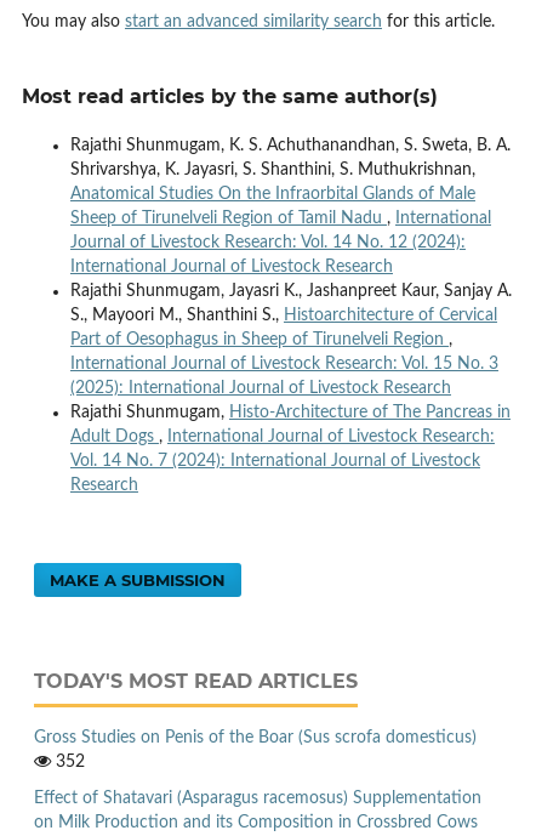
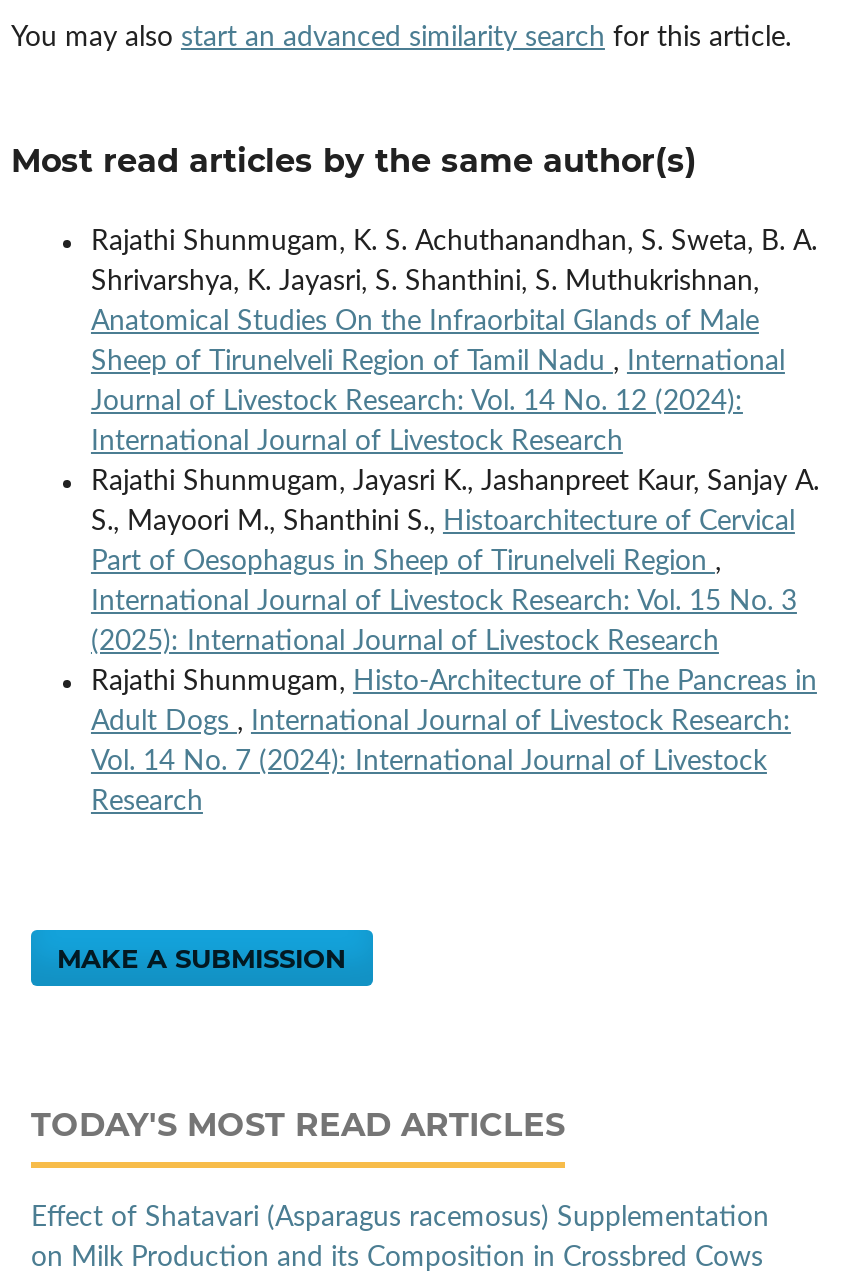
[34,729,477,770] Gross Studies on Penis of the Boar (Sus scrofa domesticus) | 352 -> none

